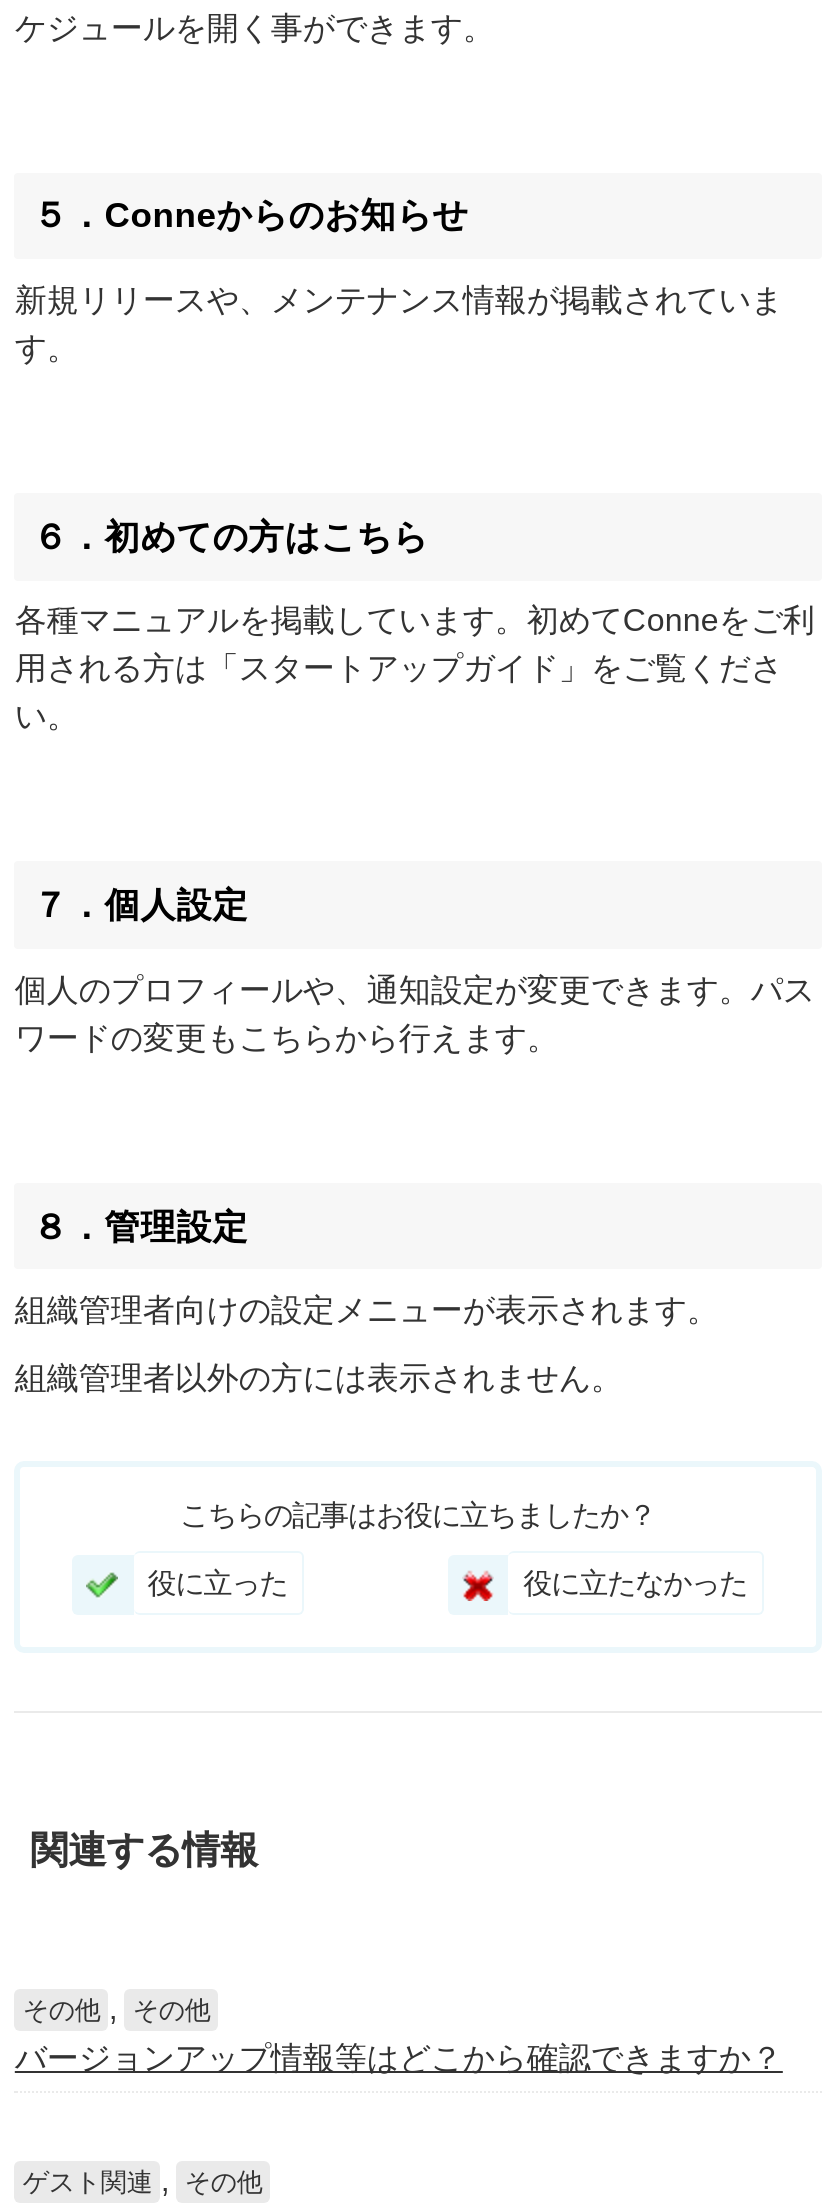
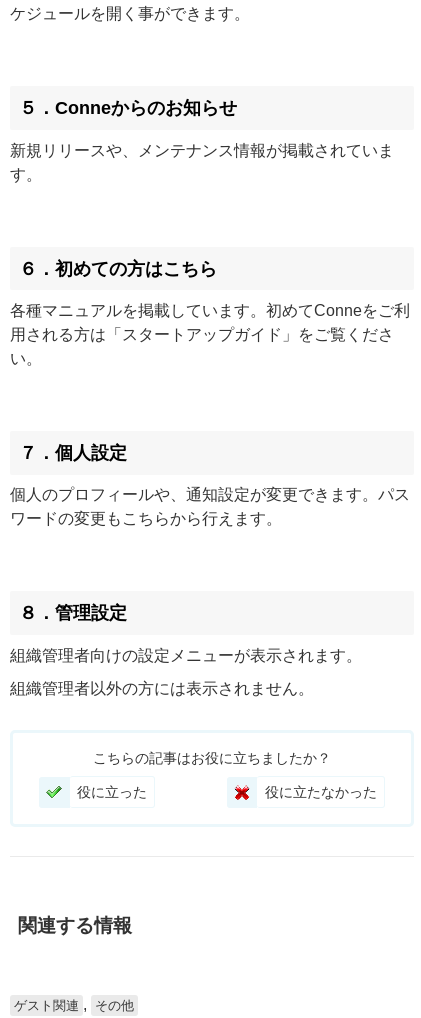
[15,1992,783,2076] その他 , その他 | バージョンアップ情報等はどこから確認できますか？ -> none

